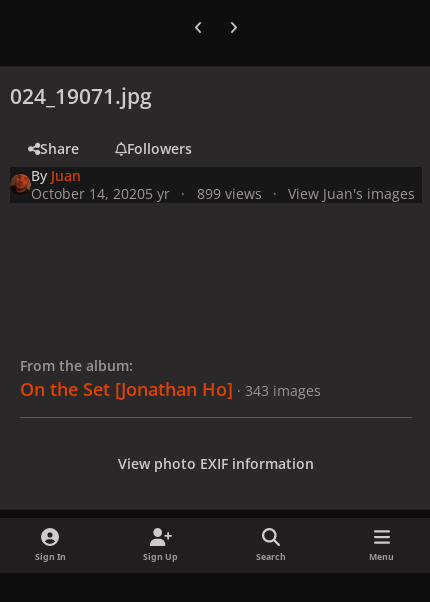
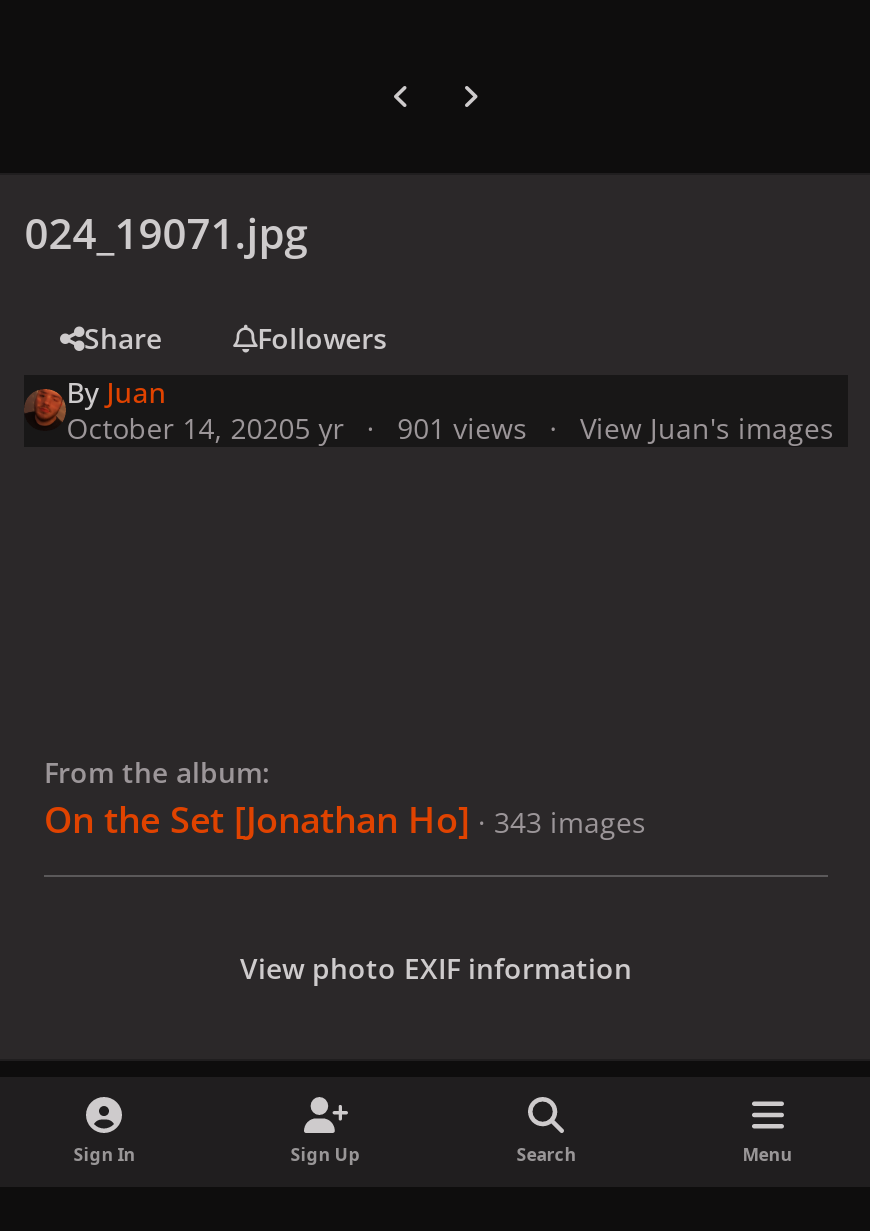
[31,183,415,202] October 14, 20205 yr 899 views View Juan's images -> [66,408,834,446] October 14, 20205 yr 901 views View Juan's images

